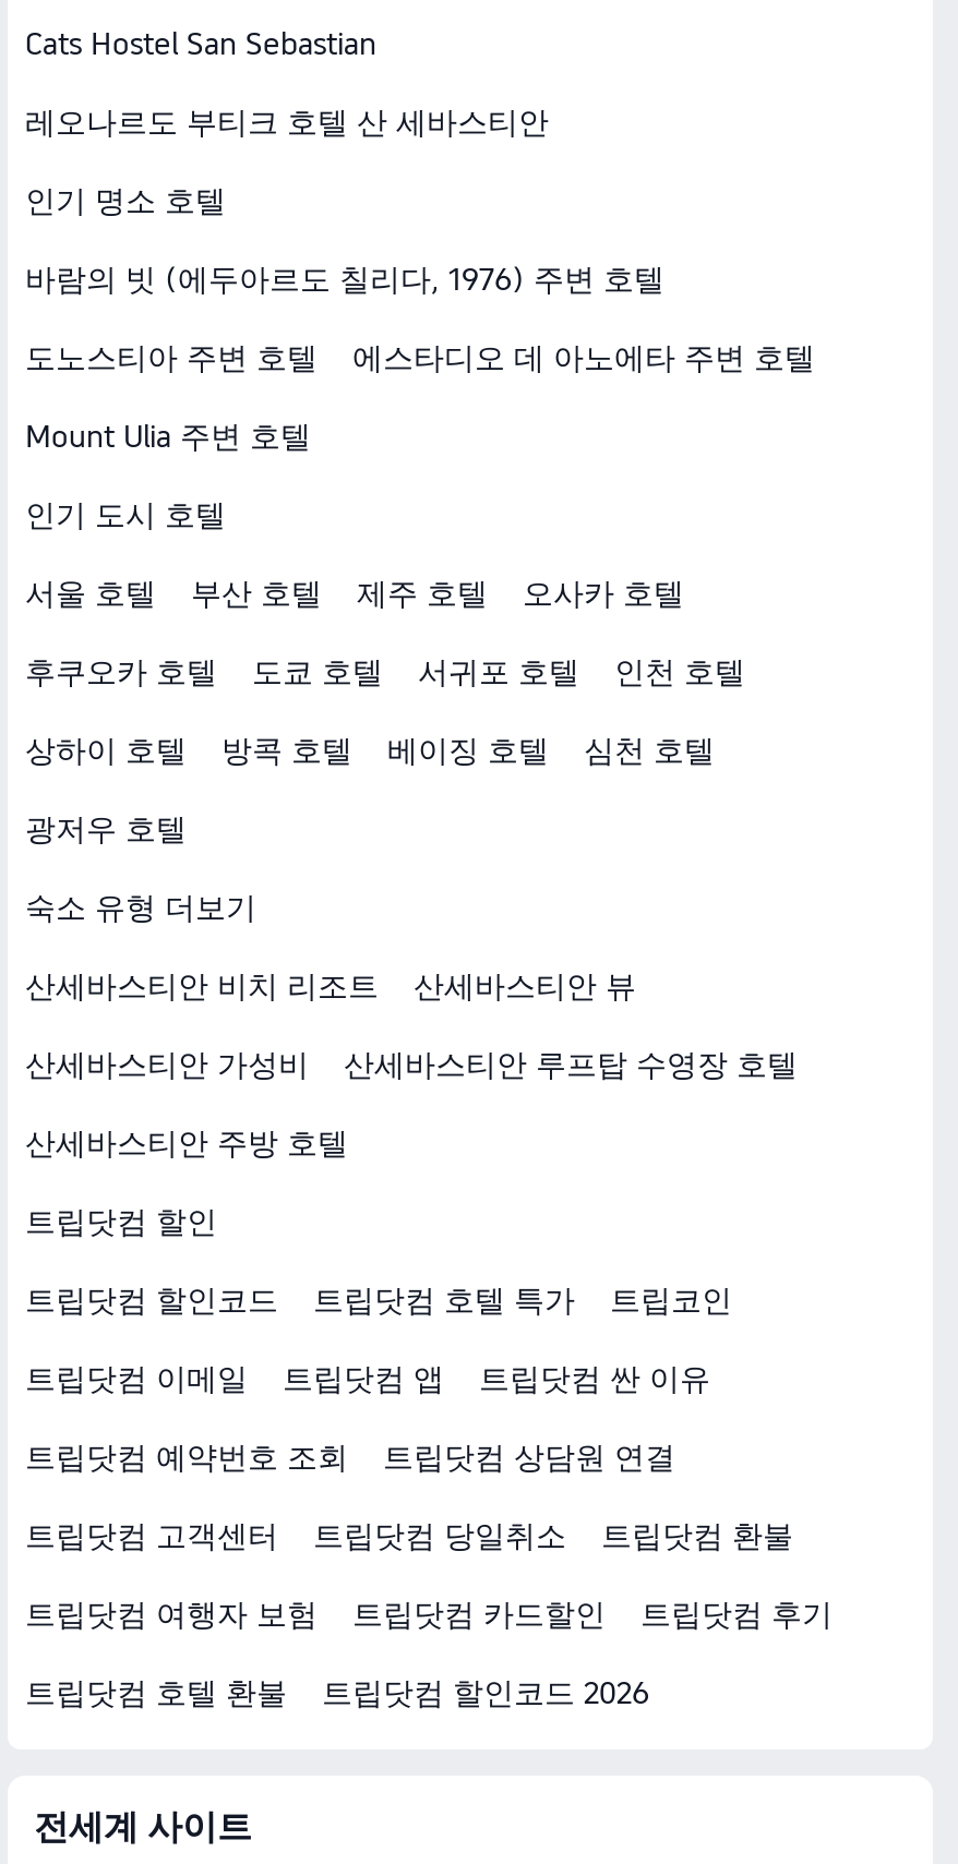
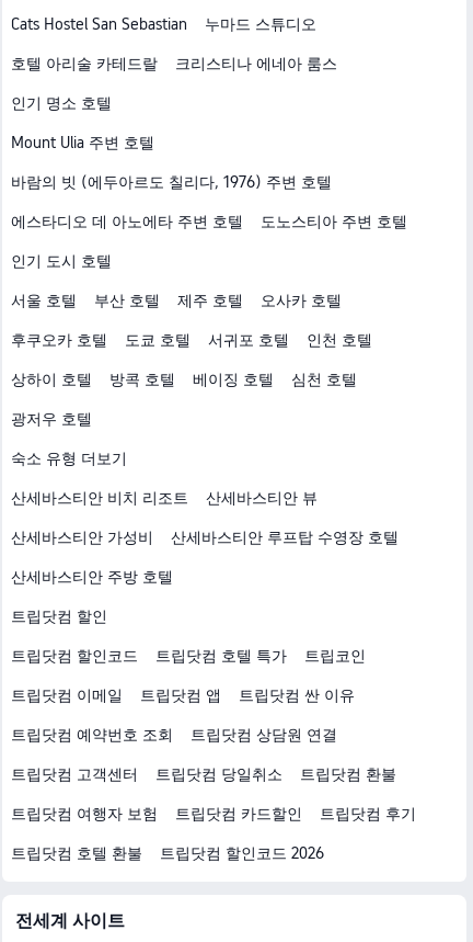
[25,105,549,140] 레오나르도 부티크 호텔 산 세바스티안 -> [11,15,337,72] 누마드 스튜디오 | 호텔 아리술 카테드랄 | 크리스티나 에네아 룸스
moved [25,262,815,375] -> [11,173,407,230]: 바람의 빗 (에두아르도 칠리다, 1976) 주변 호텔 | 에스타디오 데 아노에타 주변 호텔 | 도노스티아 주변 호텔
moved [25,419,311,454] -> [11,134,154,151]: Mount Ulia 주변 호텔

